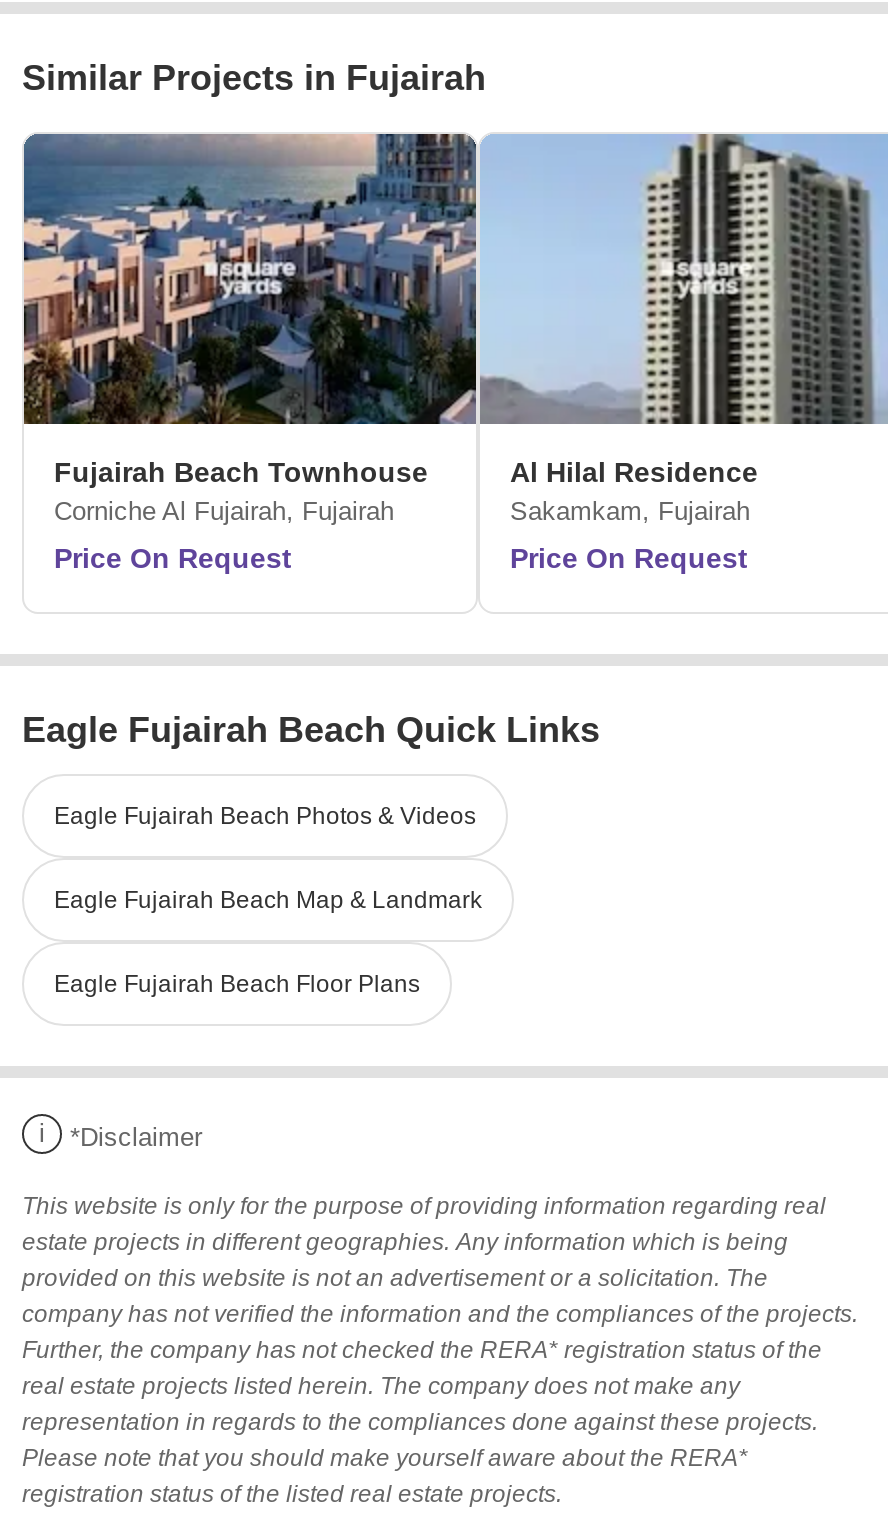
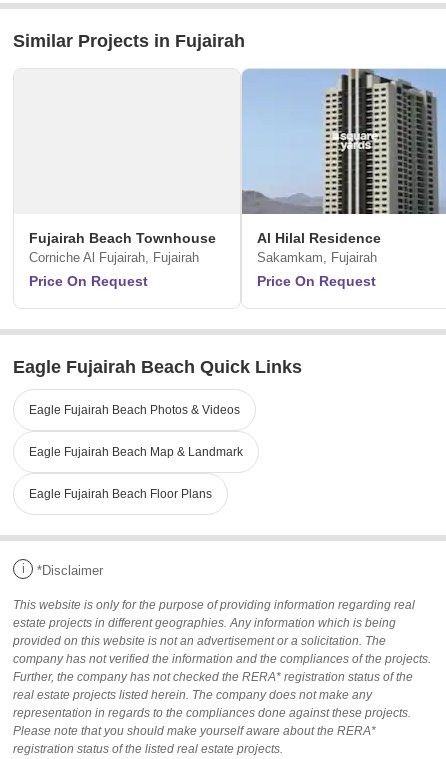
[22,132,478,426] [image] -> none

